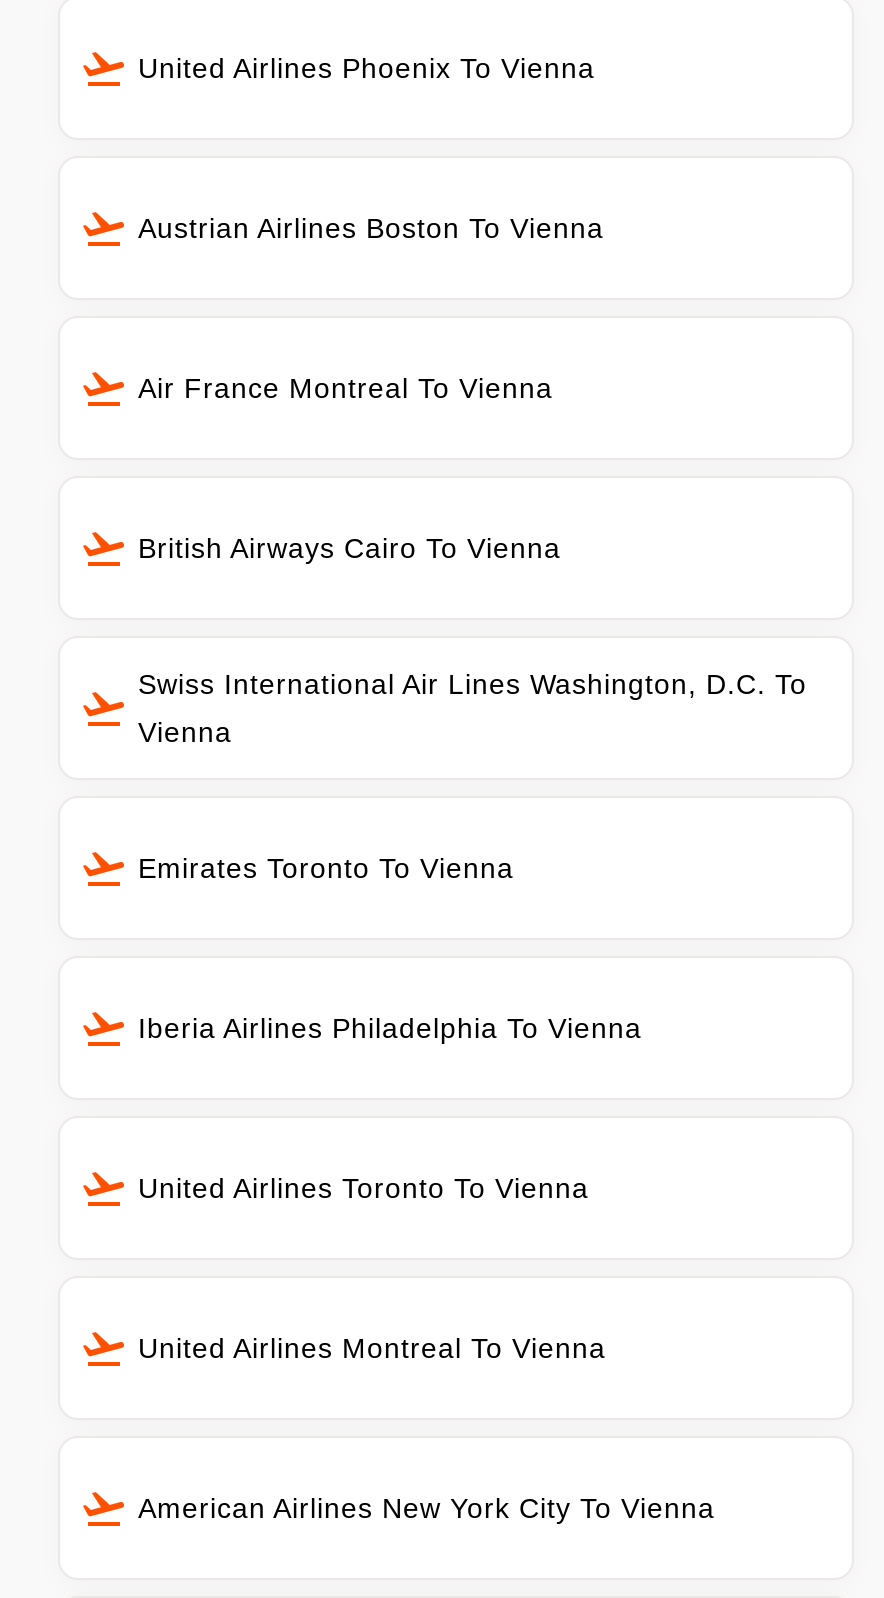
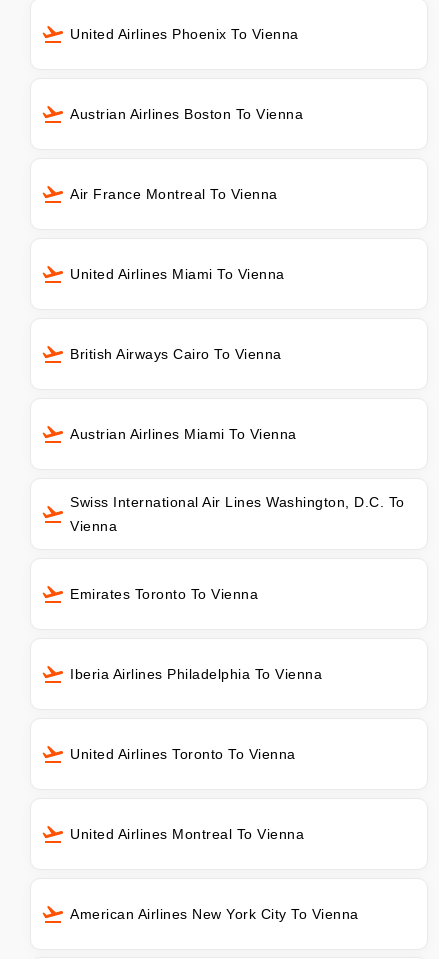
none -> [70,266,284,282] United Airlines Miami To Vienna
none -> [70,426,296,442] Austrian Airlines Miami To Vienna

